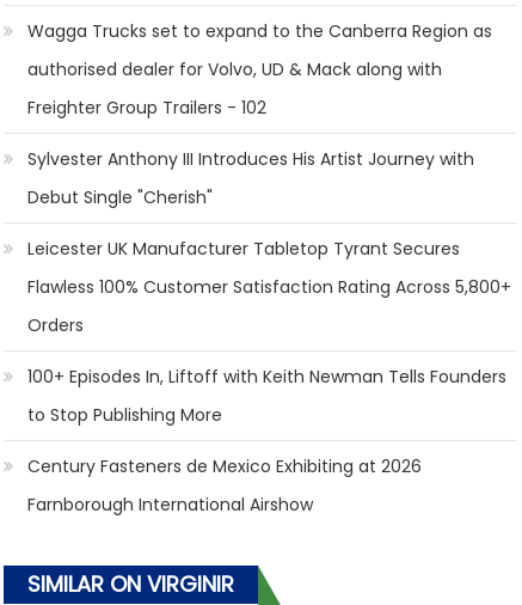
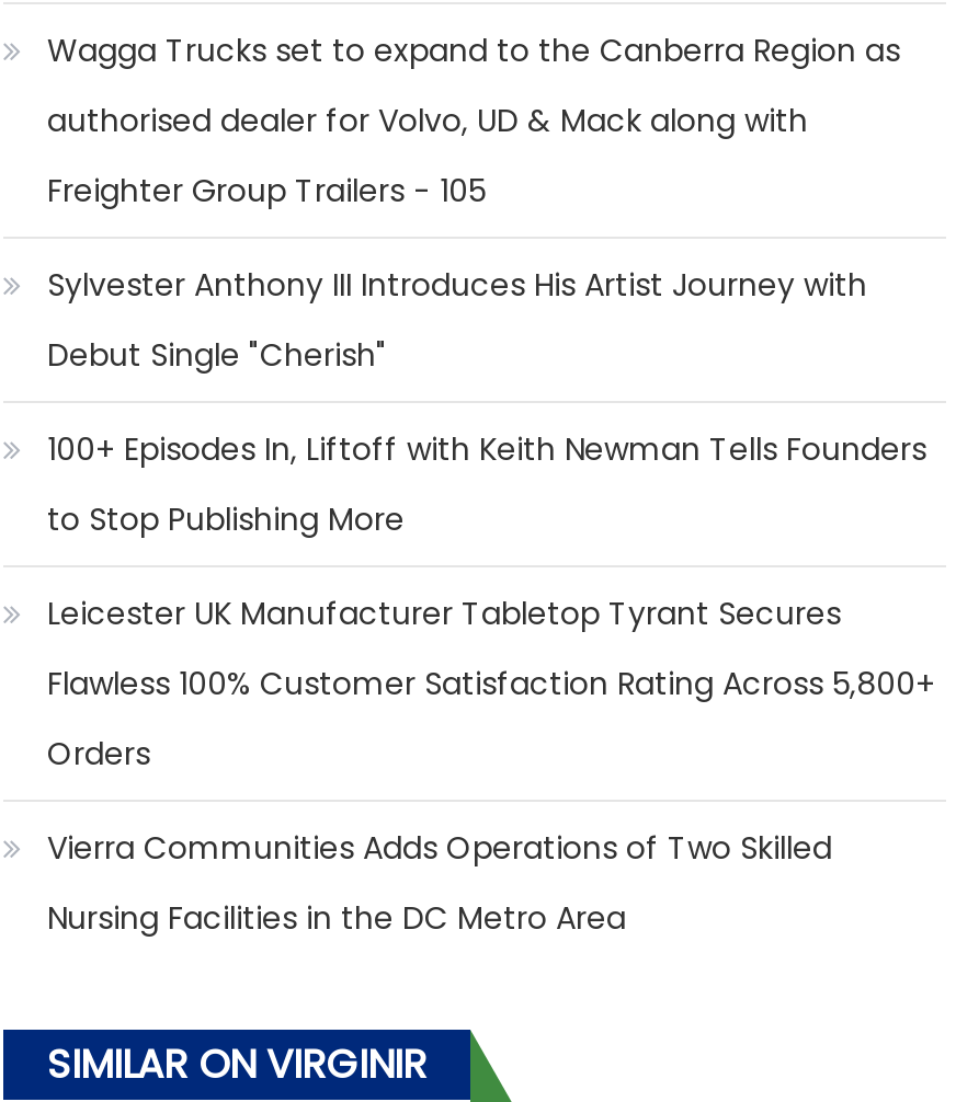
[27,96,266,120] Freighter Group Trailers - 102 -> [47,169,486,213] Freighter Group Trailers - 105
moved [27,237,511,337] -> [47,592,935,776]: Leicester UK Manufacturer Tabletop Tyrant Secures | Flawless 100% Customer Satisfaction Rating Across 5,800+ | Orders
moved [27,365,506,427] -> [47,427,926,541]: 100+ Episodes In, Liftoff with Keith Newman Tells Founders | to Stop Publishing More
[27,454,422,517] Century Fasteners de Mexico Exhibiting at 2026 | Farnborough International Airshow -> [47,826,832,940] Vierra Communities Adds Operations of Two Skilled | Nursing Facilities in the DC Metro Area

